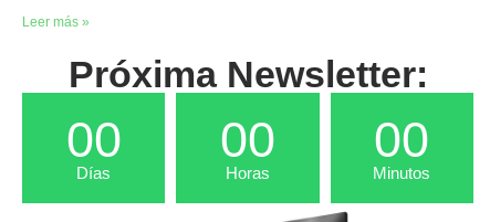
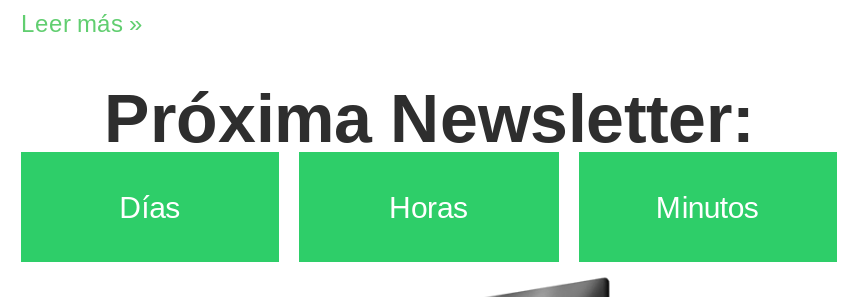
[66,111,121,168] 00 -> none
[220,111,275,168] 00 -> none
[374,111,429,168] 00 -> none

